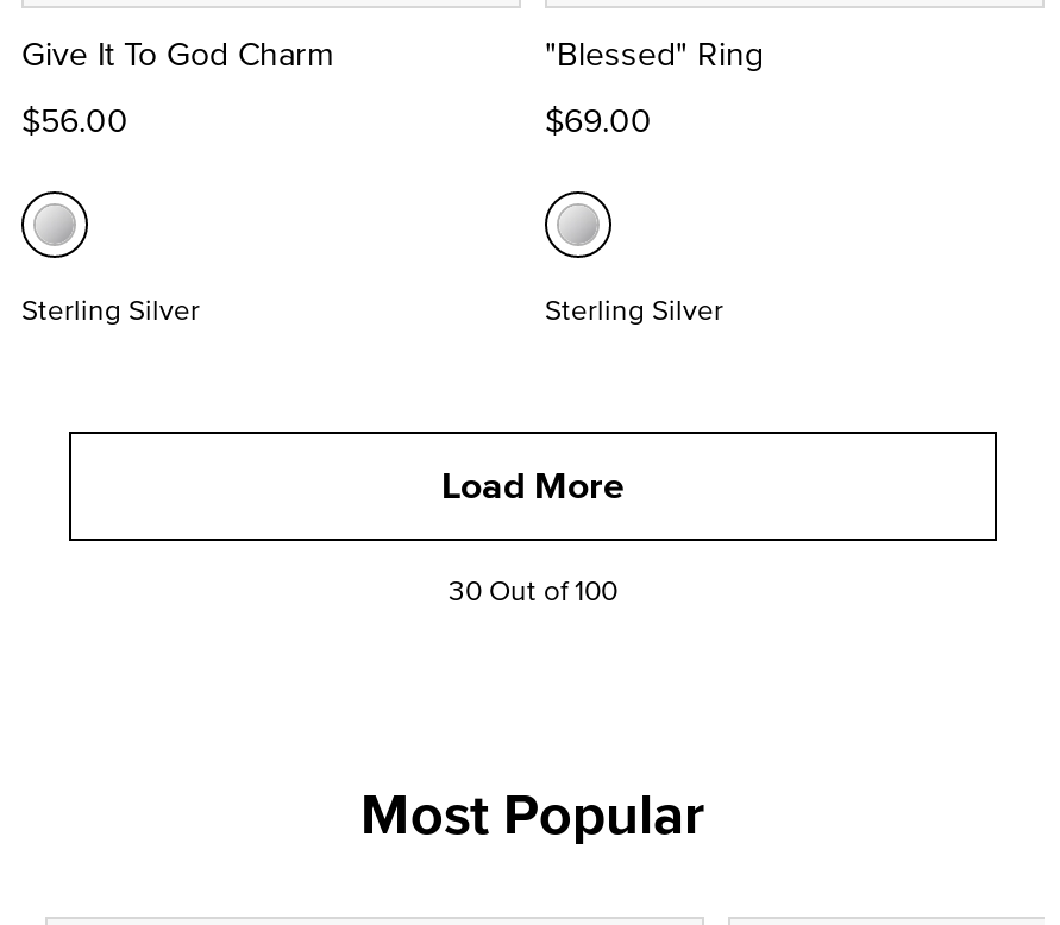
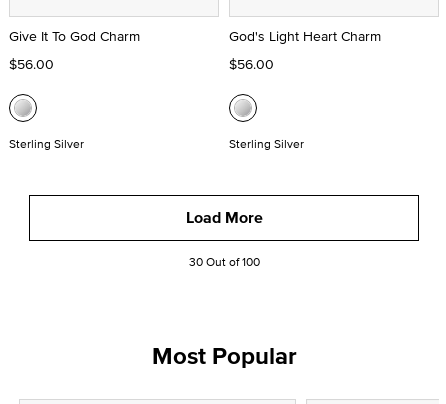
[545,30,764,144] "Blessed" Ring | $69.00 -> [229,26,381,74] God's Light Heart Charm | $56.00

